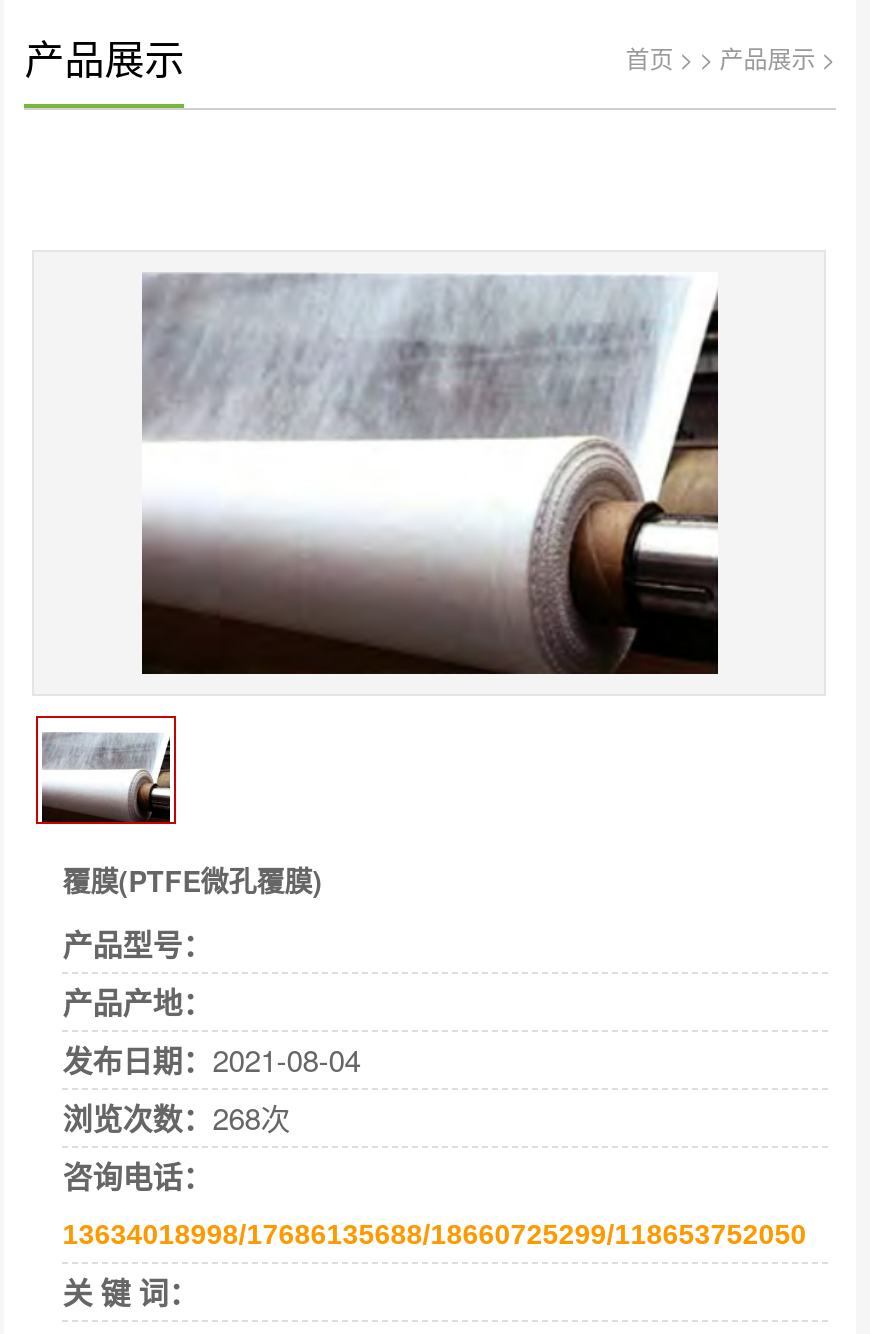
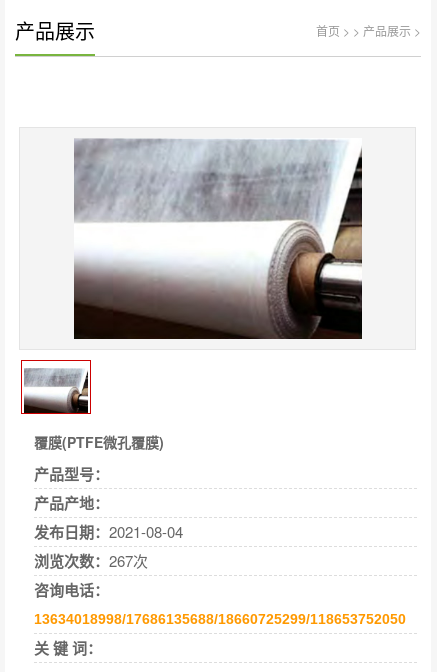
[63,1097,291,1141] 浏览次数：268次 -> [34,550,148,572] 浏览次数：267次

